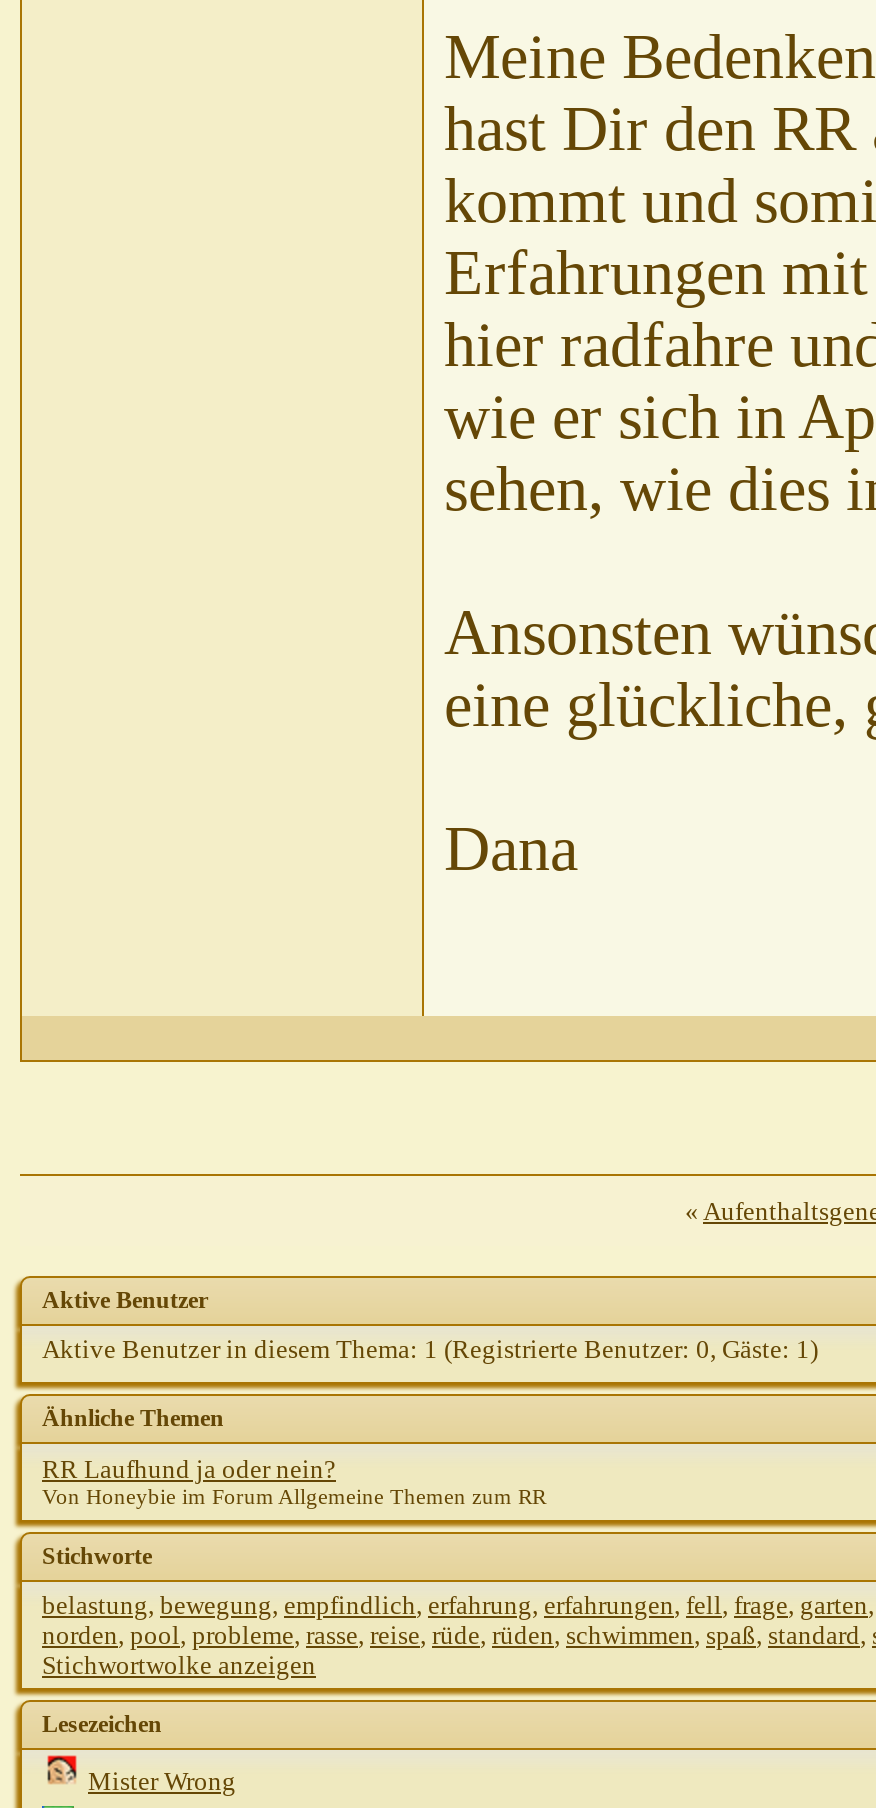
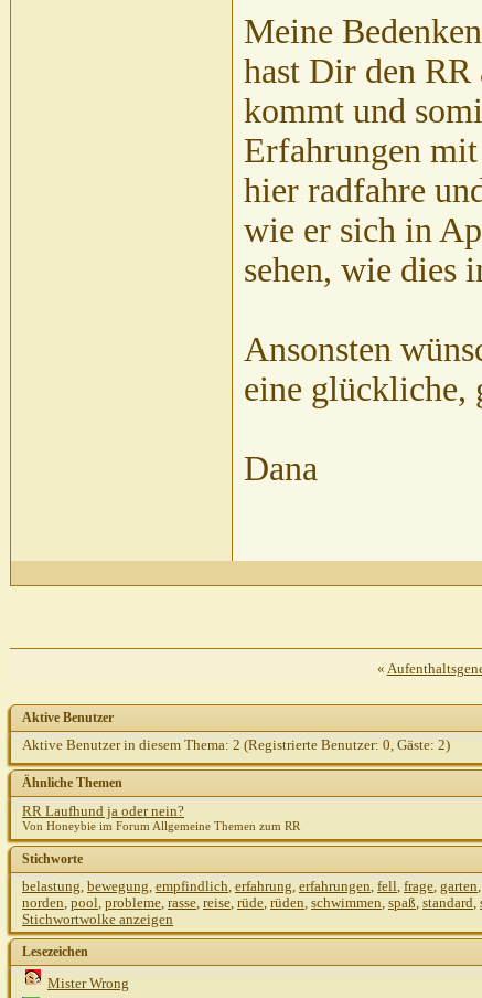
[42,1335,818,1365] Aktive Benutzer in diesem Thema: 1 (Registrierte Benutzer: 0, Gäste: 1) -> [22,737,450,753] Aktive Benutzer in diesem Thema: 2 (Registrierte Benutzer: 0, Gäste: 2)

